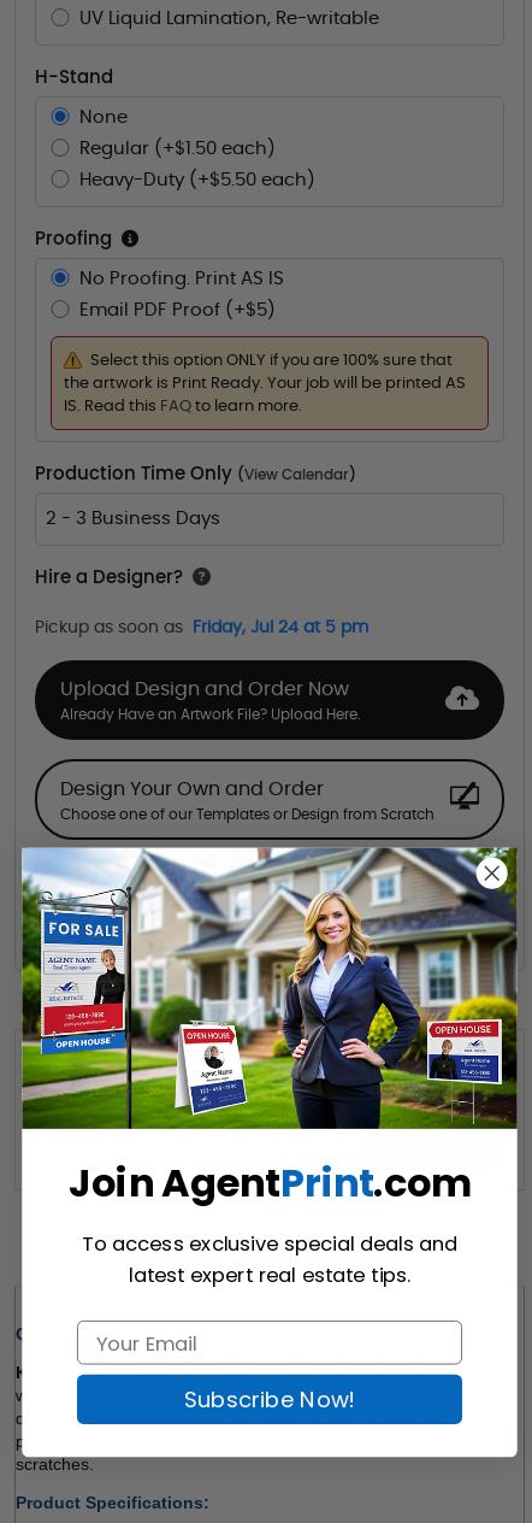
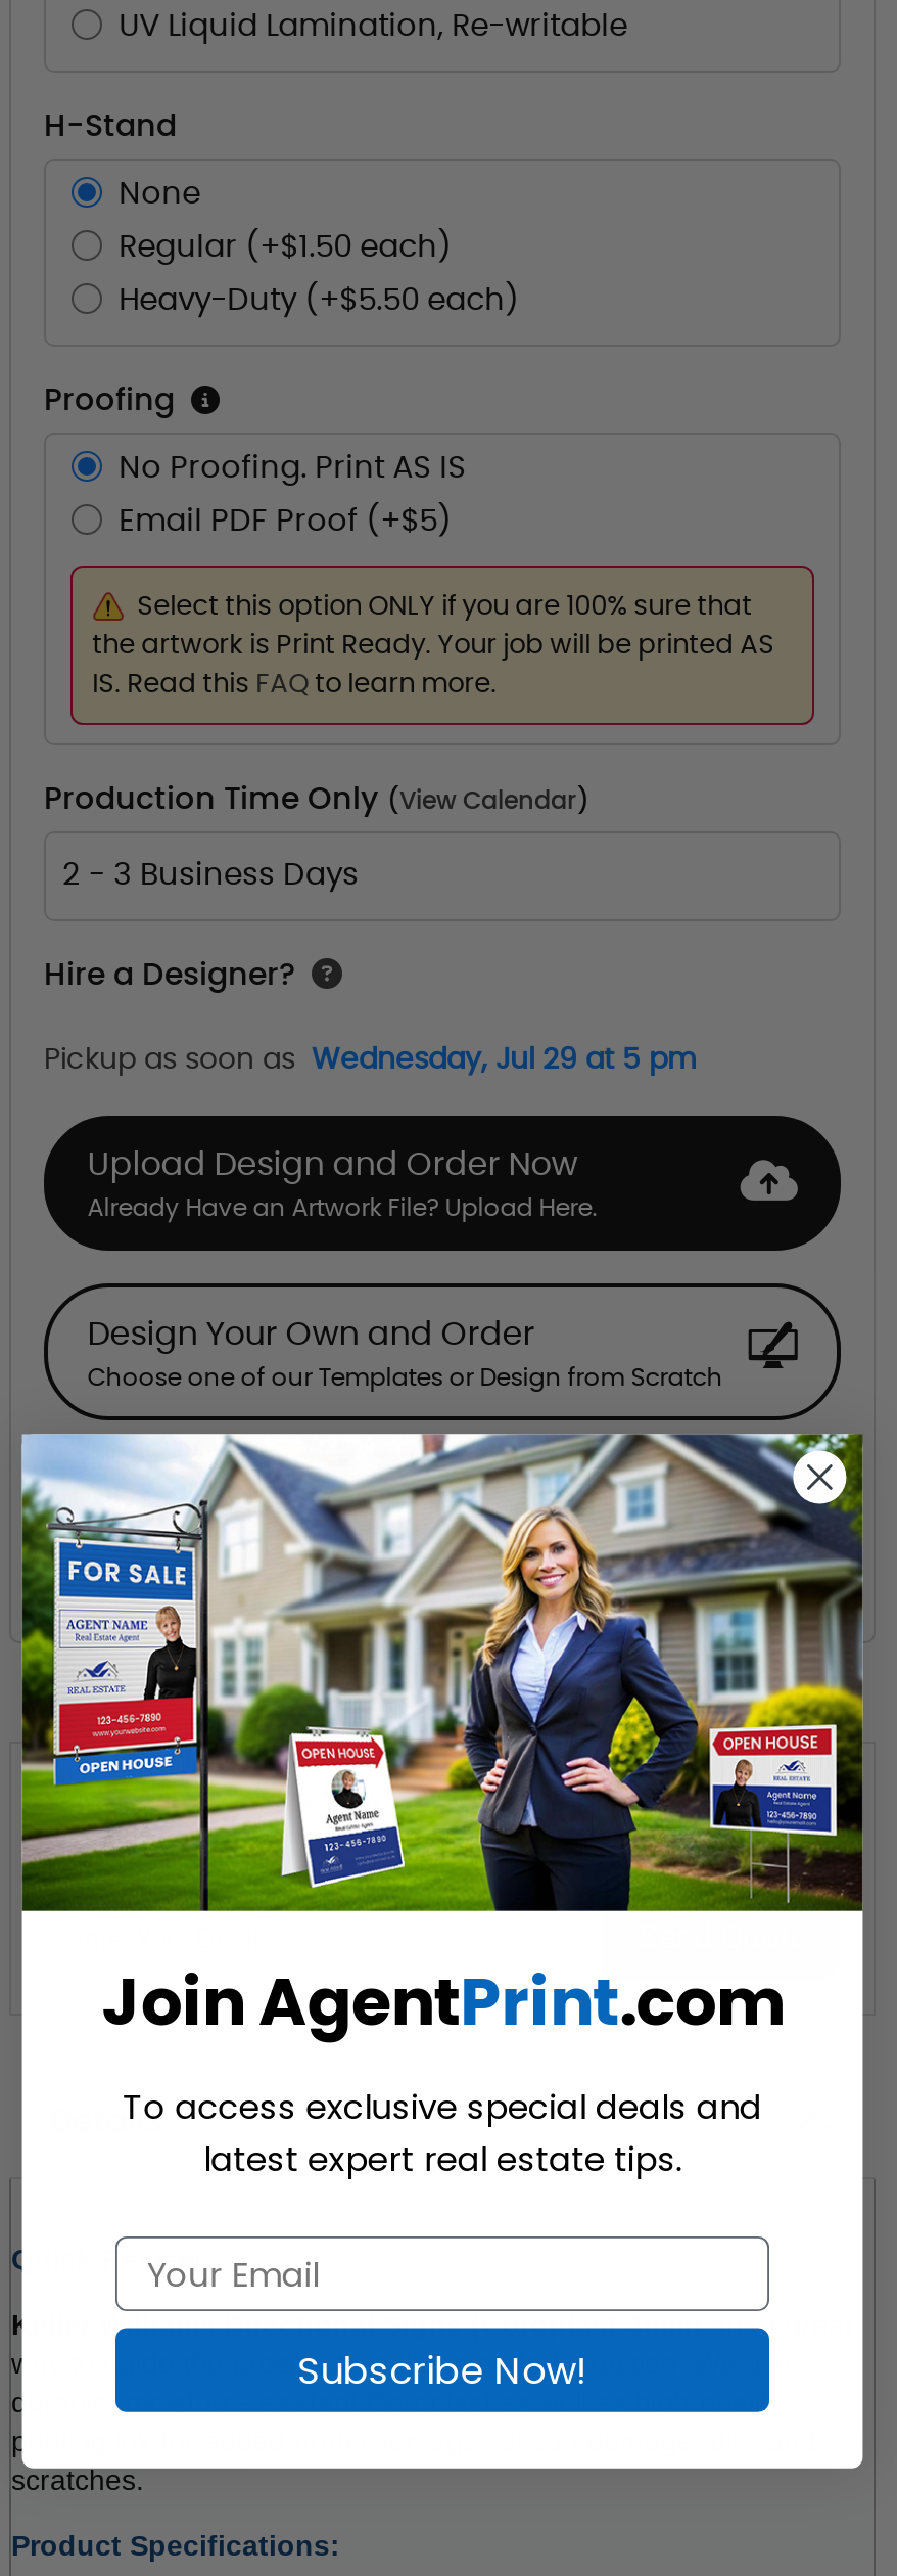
[35,619,368,636] Pickup as soon as Friday, Jul 24 at 5 pm -> [44,1045,696,1074] Pickup as soon as Wednesday, Jul 29 at 5 pm

